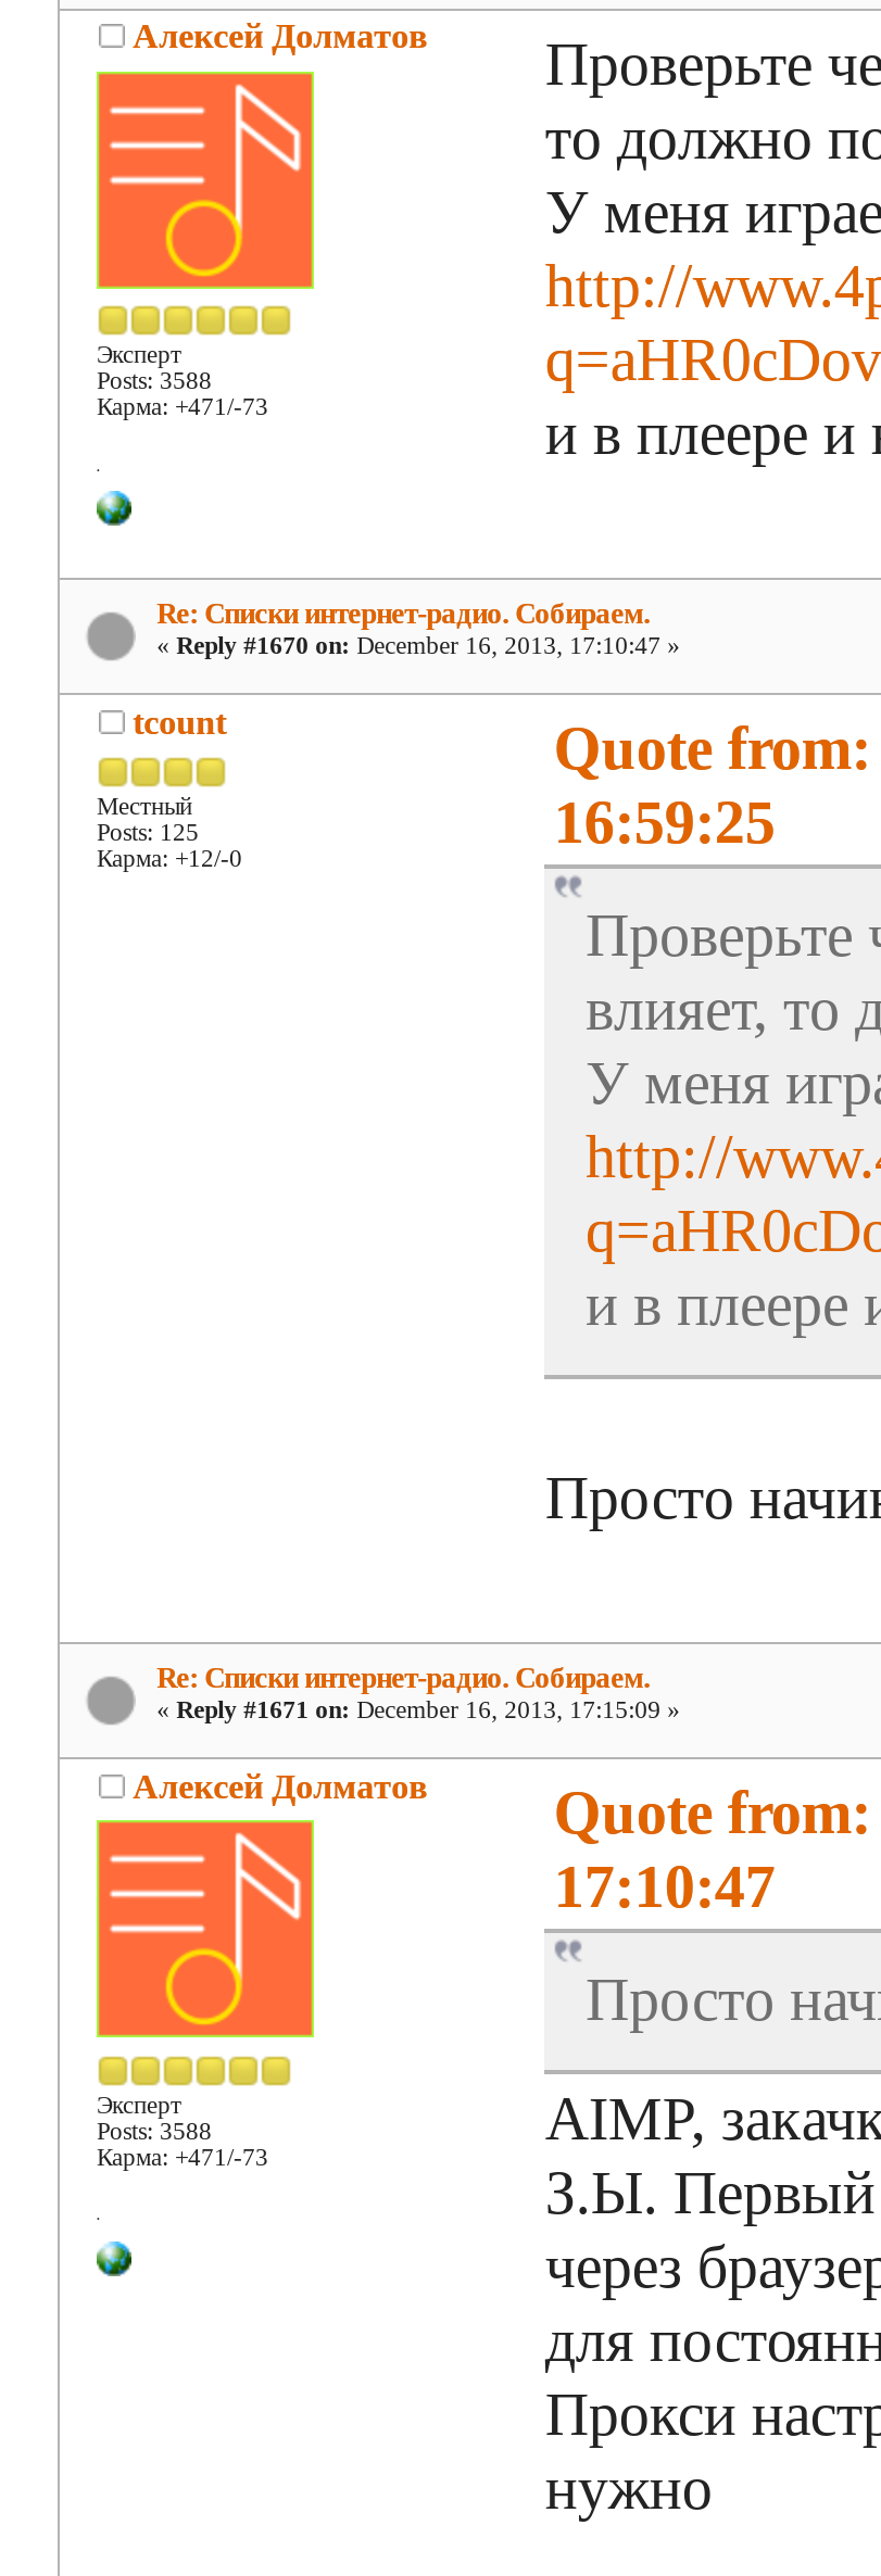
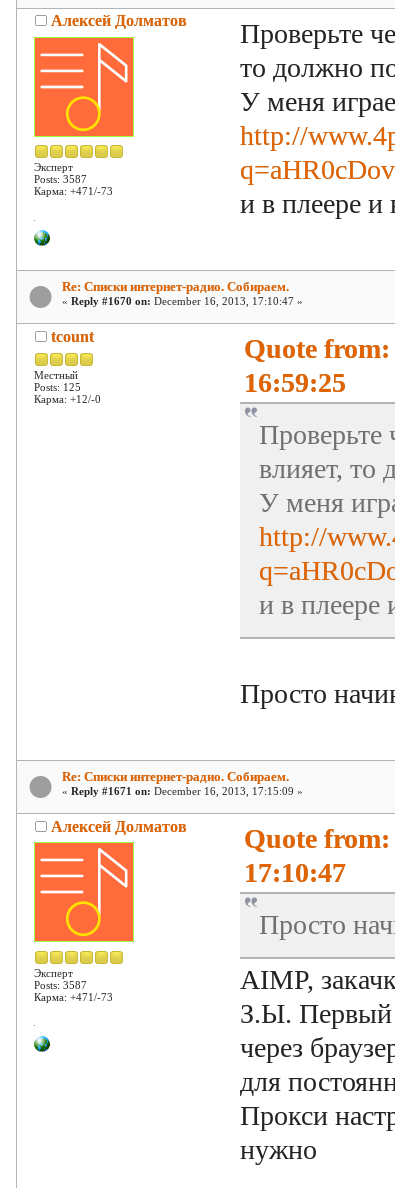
[97,368,212,394] Posts: 3588 -> [34,173,87,185] Posts: 3587
[97,2117,212,2143] Posts: 3588 -> [34,979,87,991] Posts: 3587

